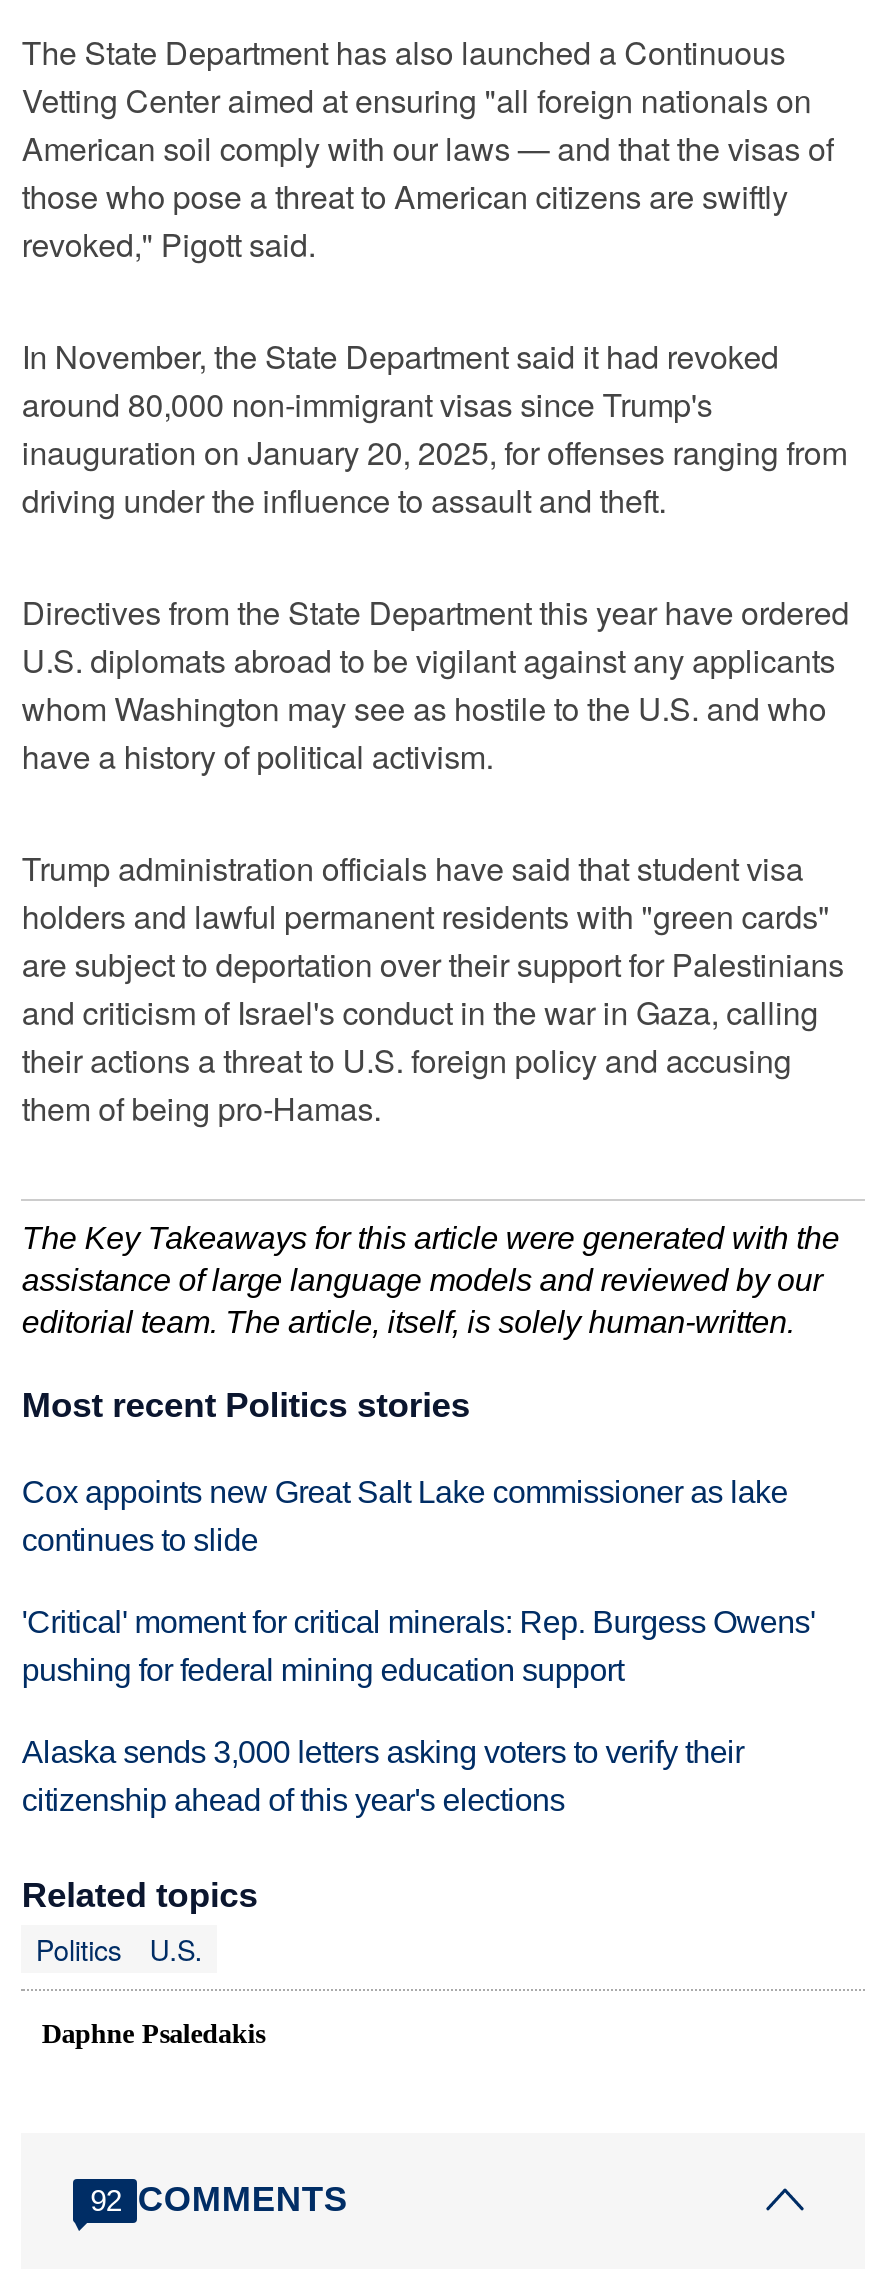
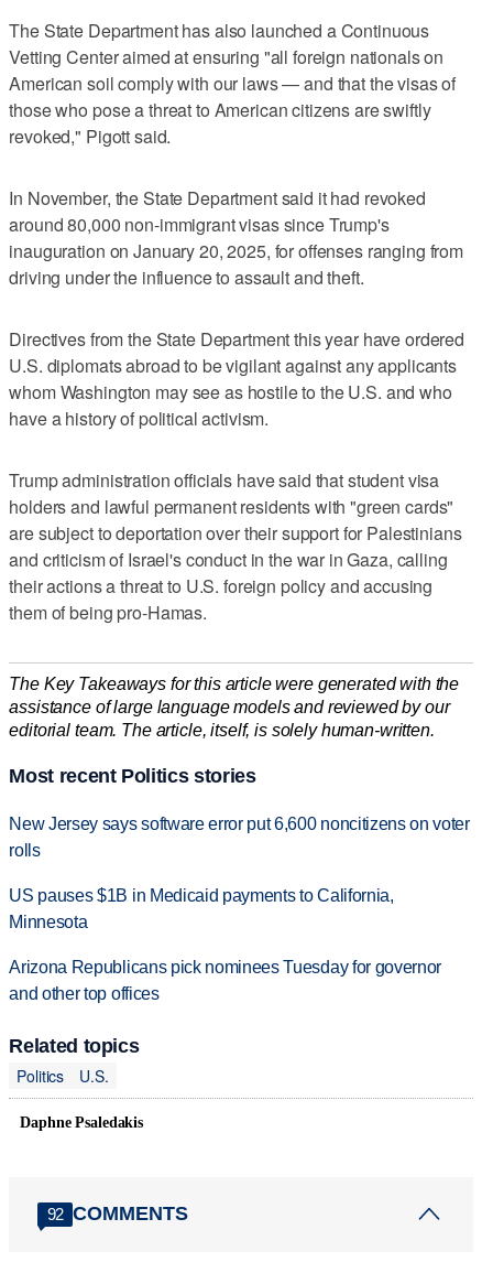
[22,1475,788,1557] Cox appoints new Great Salt Lake commissioner as lake | continues to slide -> [9,815,470,860] New Jersey says software error put 6,600 noncitizens on voter | rolls
[22,1605,815,1687] 'Critical' moment for critical minerals: Rep. Burgess Owens' | pushing for federal mining education support -> [9,886,394,931] US pauses $1B in Medicaid payments to California, | Minnesota
[22,1735,744,1817] Alaska sends 3,000 letters asking voters to verify their | citizenship ahead of this year's elections -> [9,958,441,1003] Arizona Republicans pick nominees Tuesday for governor | and other top offices

